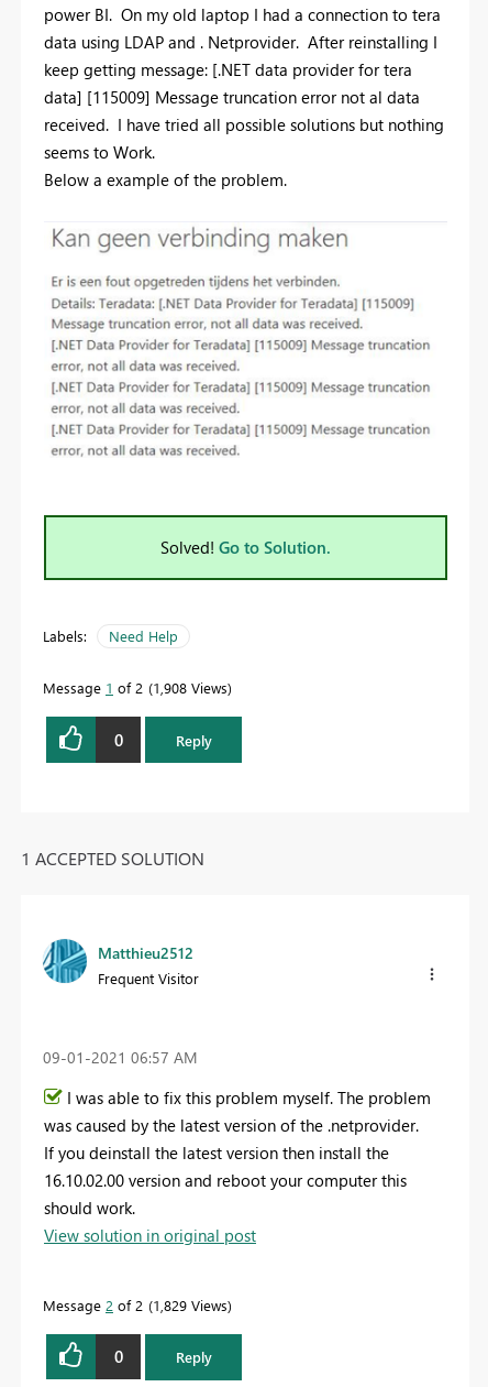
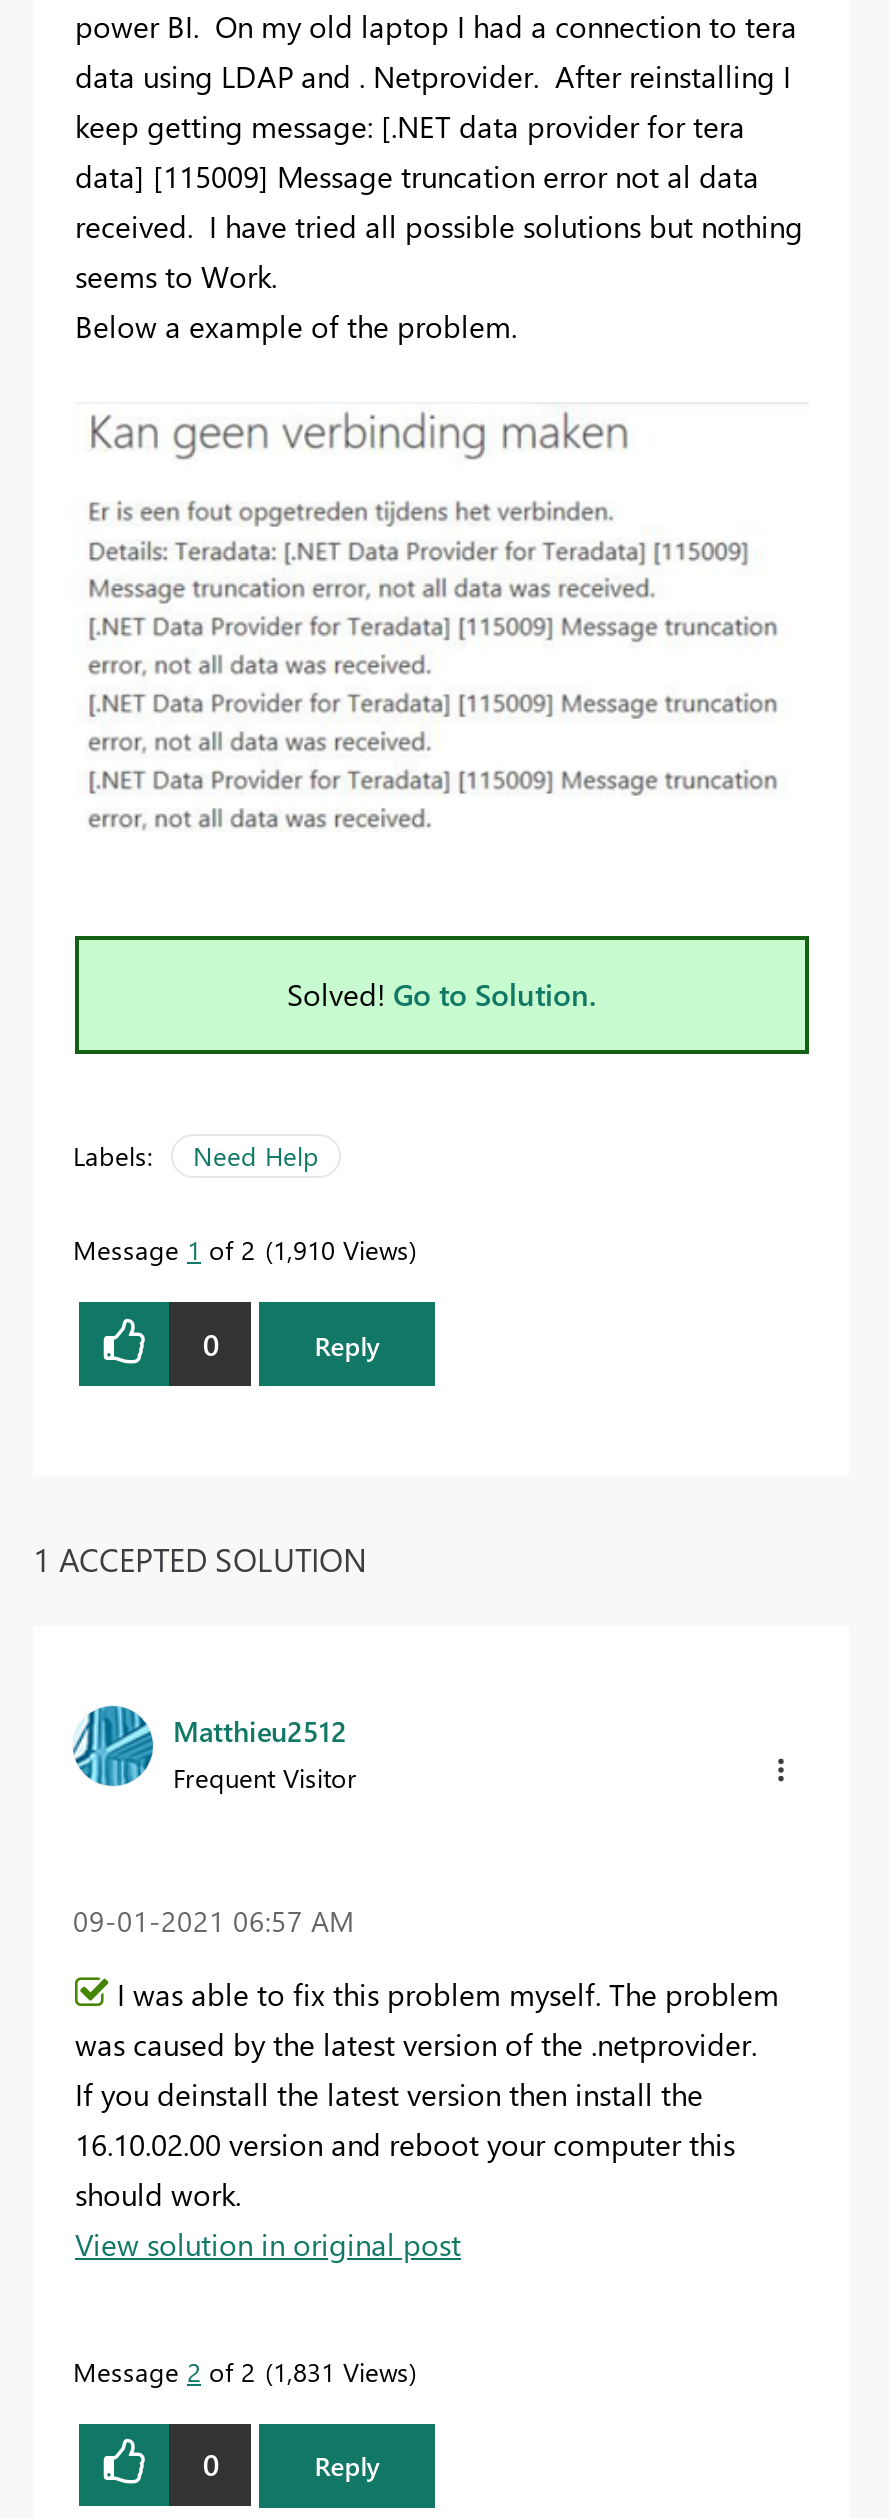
[43,678,228,697] Message 1 of 2 1,908 Views -> [73,1232,409,1266] Message 1 of 2 1,910 Views
[43,1295,228,1314] Message 2 of 2 1,829 Views -> [73,2353,409,2387] Message 2 of 2 1,831 Views

